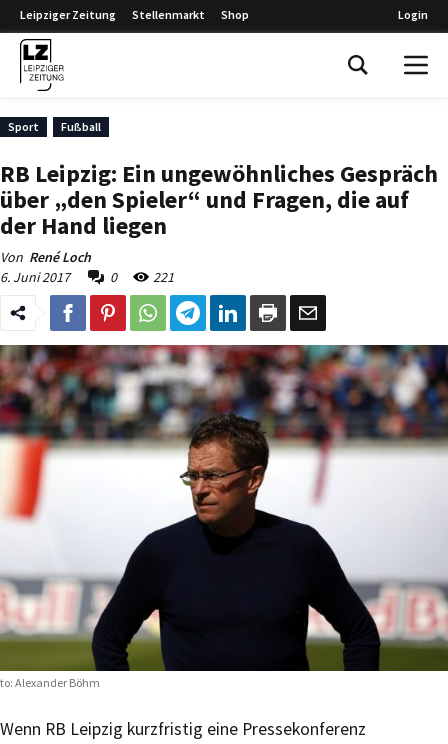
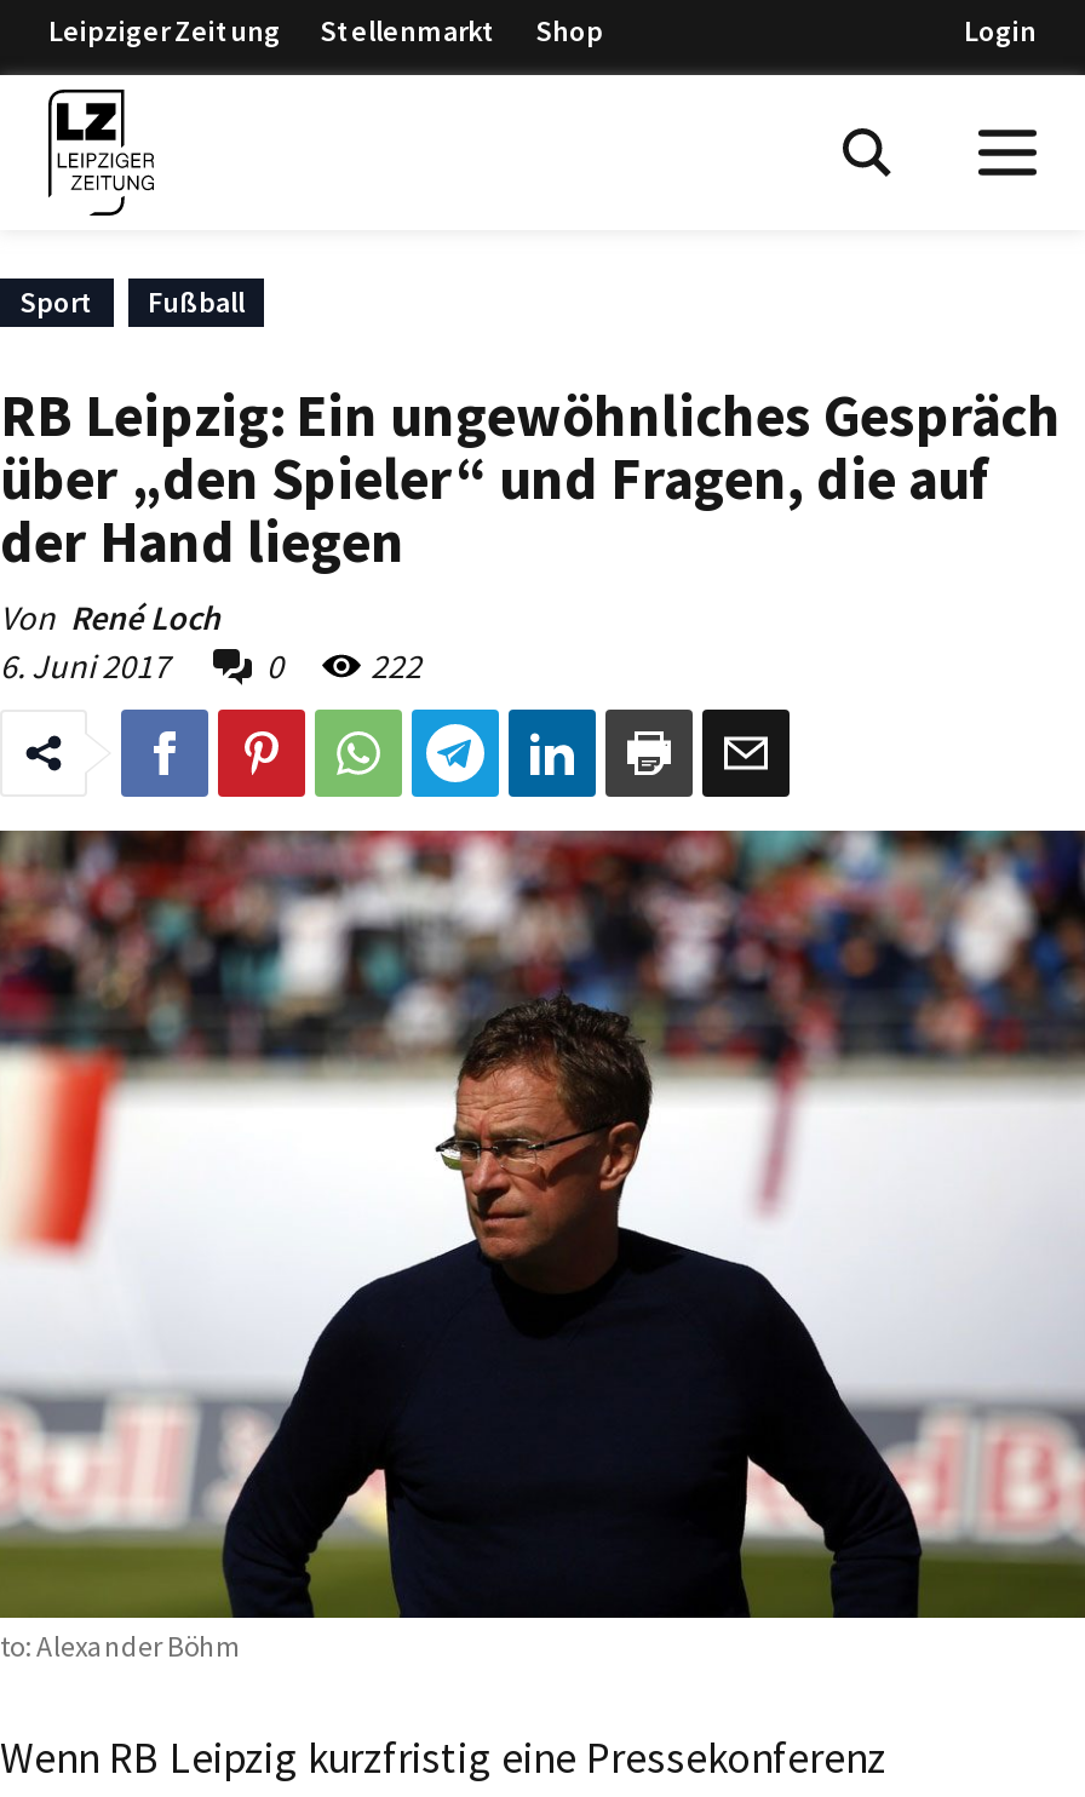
[110,268,174,286] 0 221 -> [266,644,421,688] 0 222

